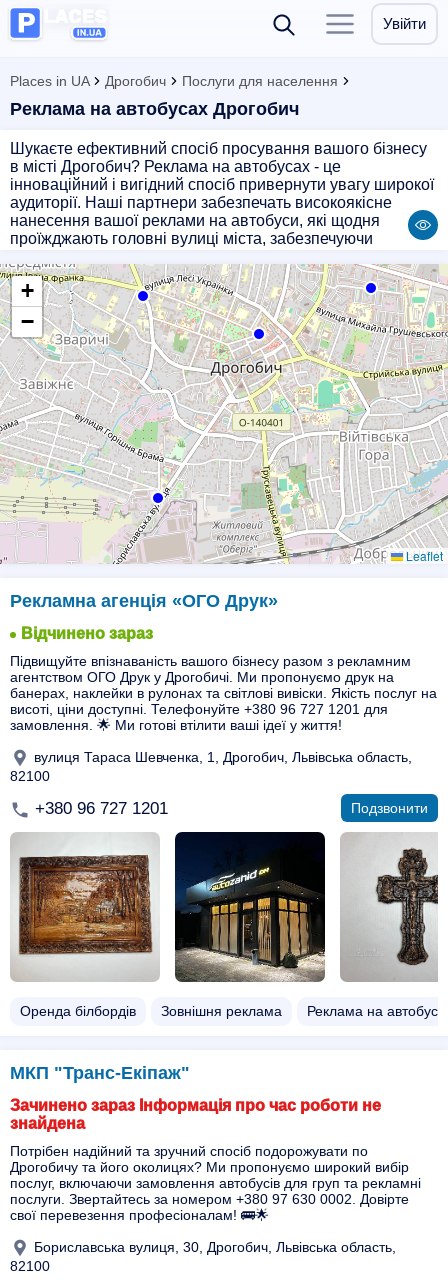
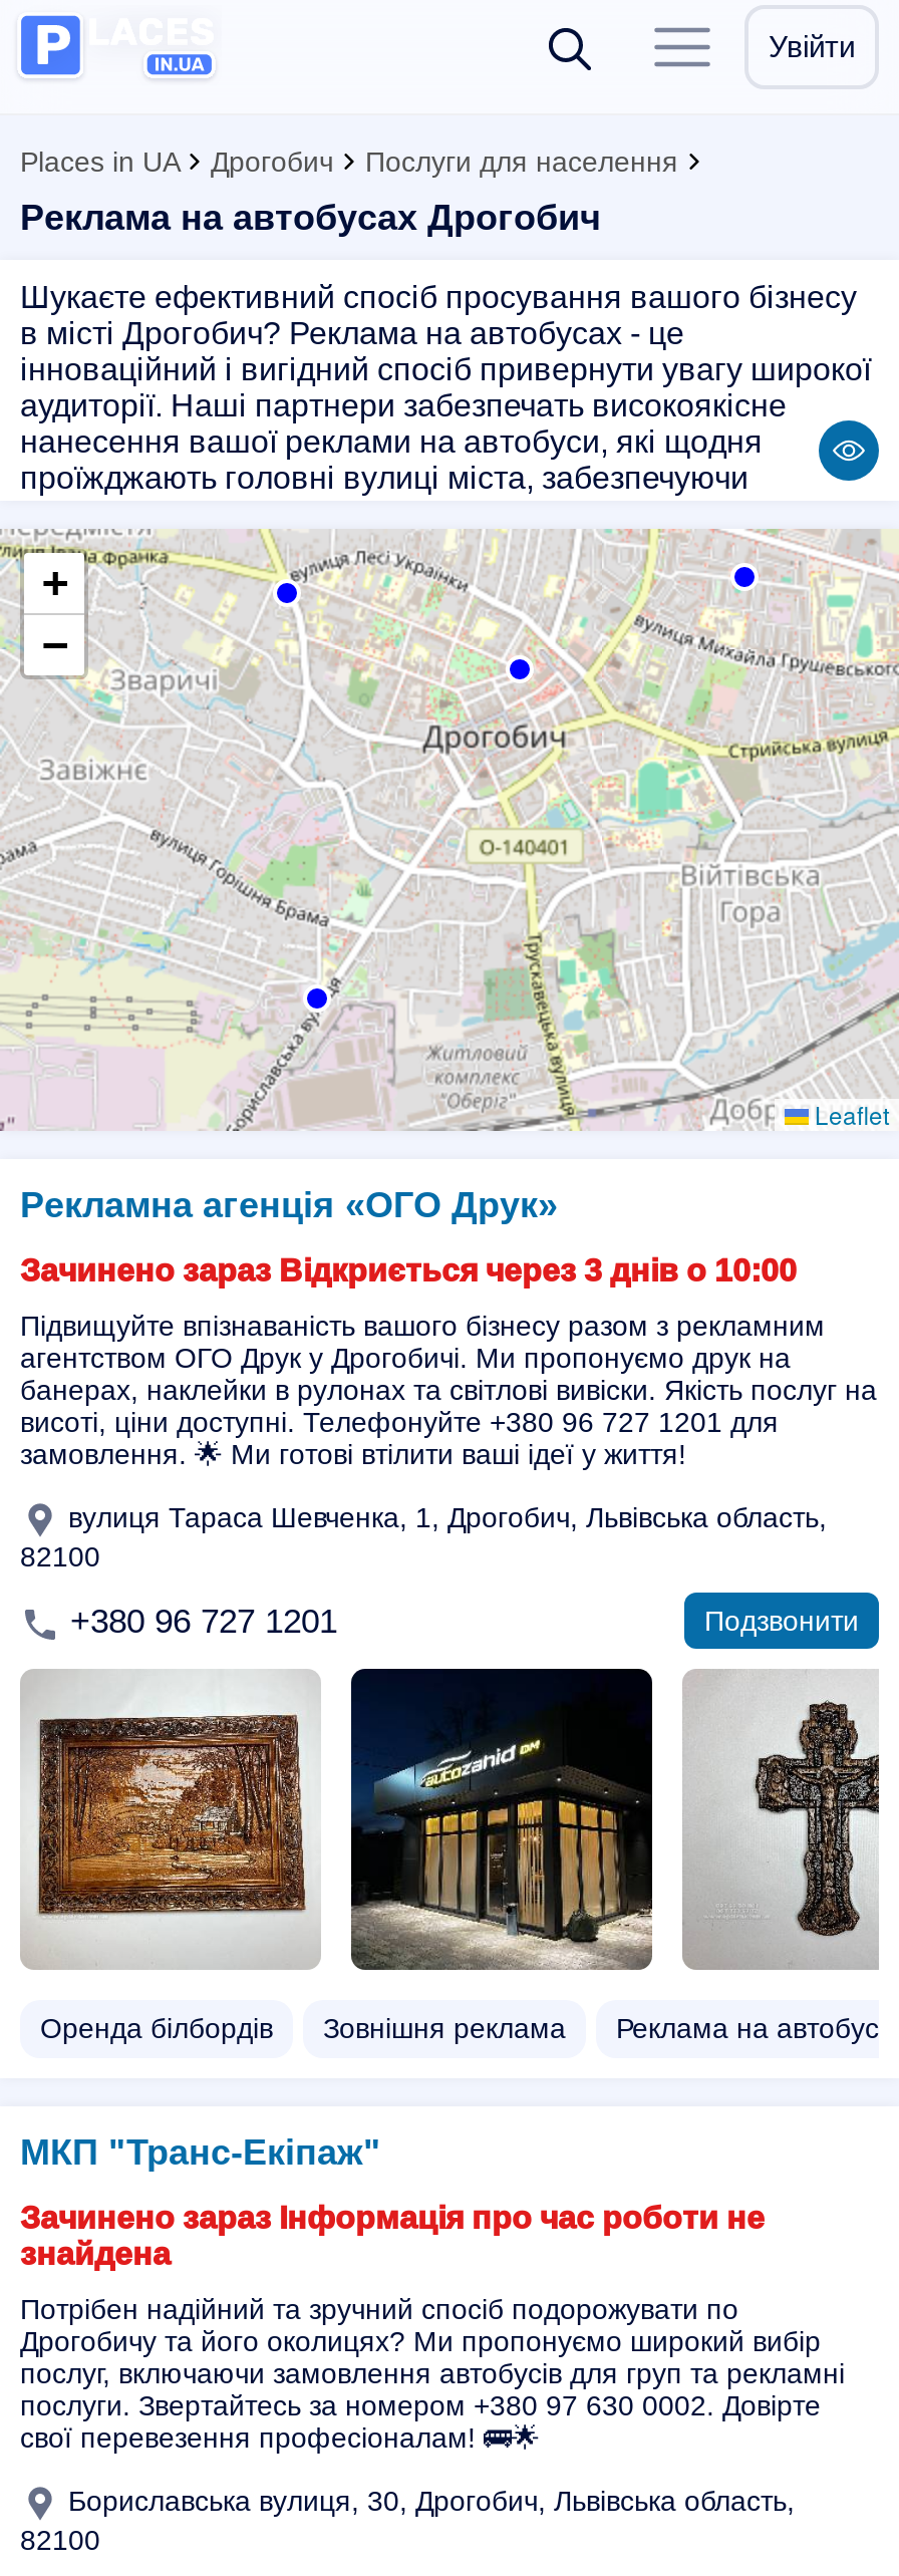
[21,625,153,642] Відчинено зараз -> [20,1253,797,1287] Зачинено зараз Відкриється через 3 днів о 10:00

